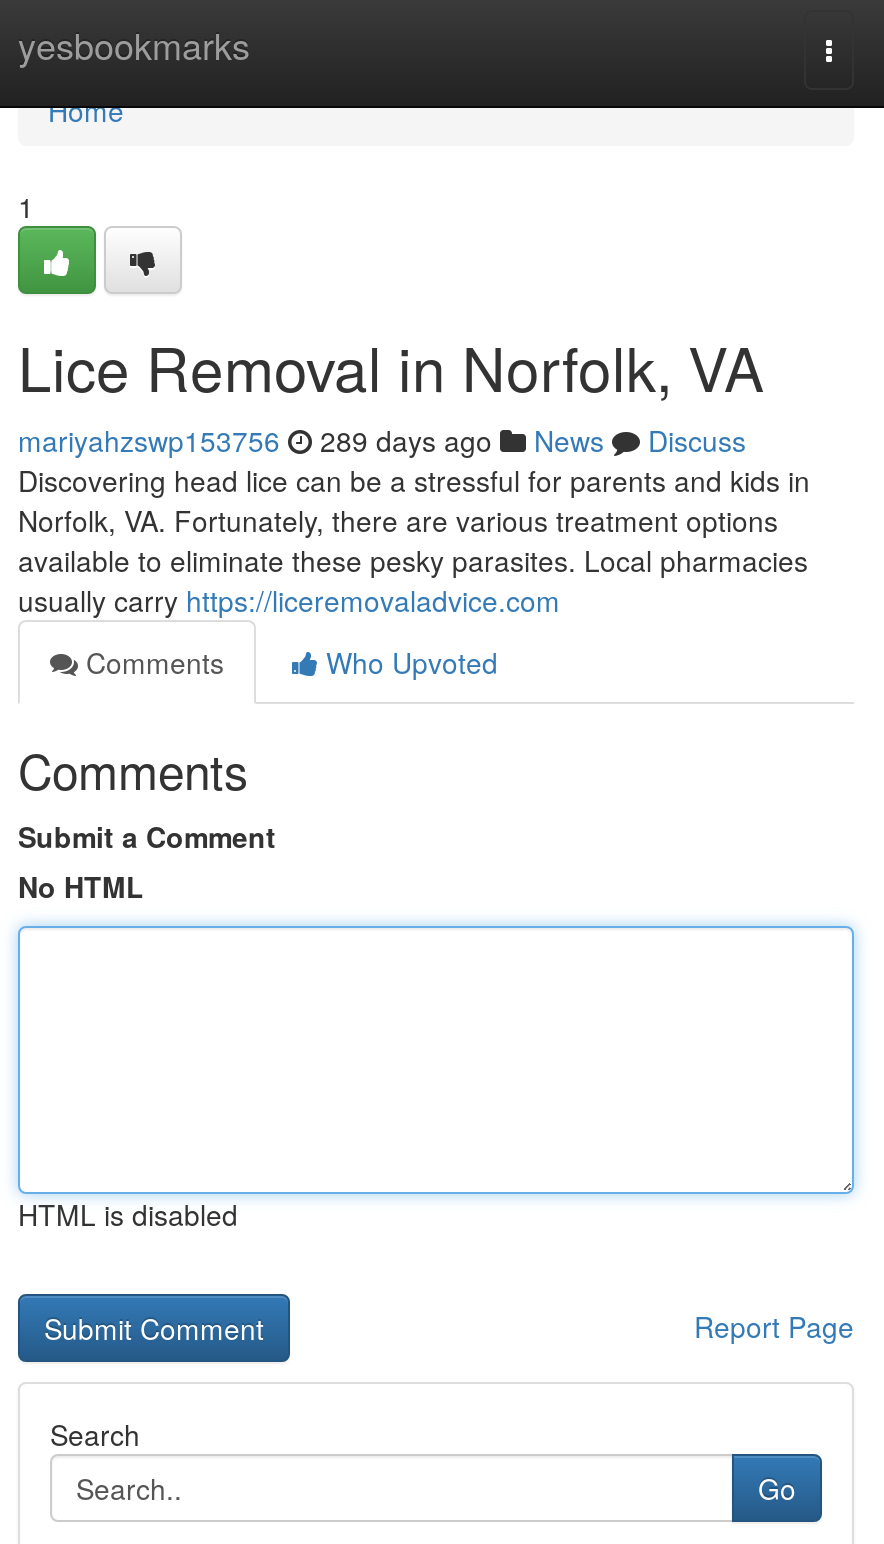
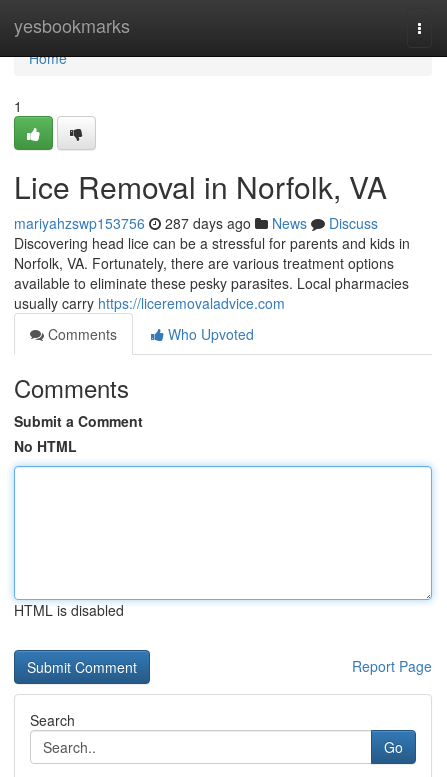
[18,420,746,460] mariyahzswp153756 289 days ago News Discuss -> [14,213,378,233] mariyahzswp153756 287 days ago News Discuss

